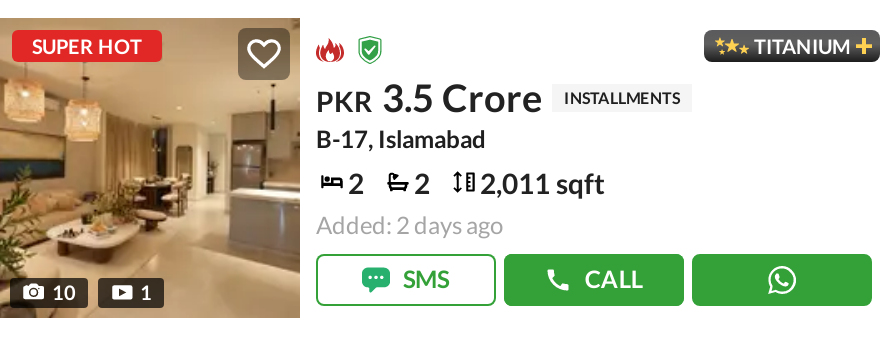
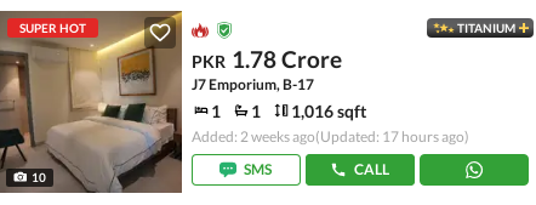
[6,18,680,320] [image] | PKR 3.5 Crore | INSTALLMENTS | B-17, Islamabad | 2 | 2 | 2,011 sqft | Added: 2 days ago -> [4,11,469,194] [image] | PKR 1.78 Crore | J7 Emporium, B-17 | 1 | 1 | 1,016 sqft | Added: 2 weeks ago(Updated: 17 hours ago)
[140,280,152,304] 1 -> none

